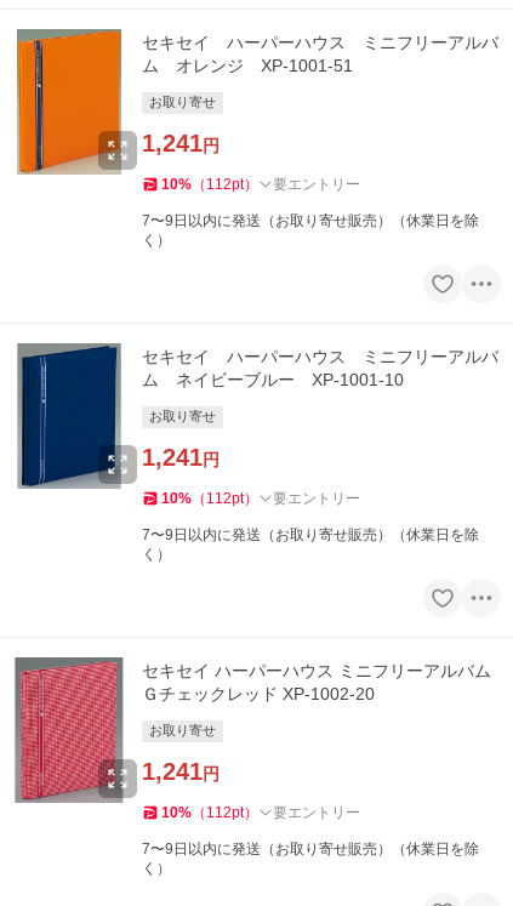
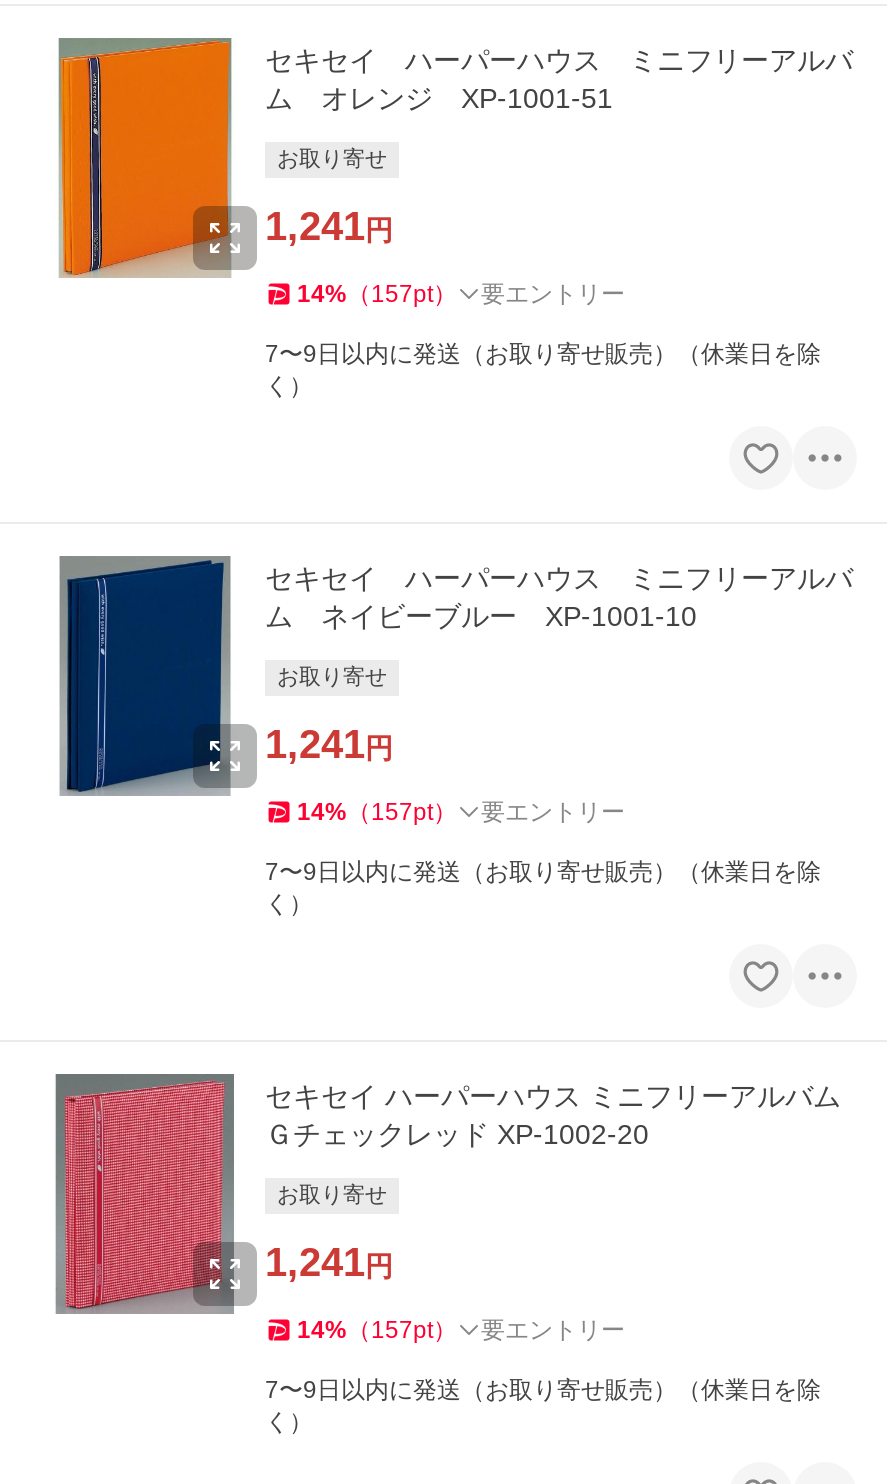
[161,176,360,193] 10%（112pt） 要エントリー -> [297,280,625,308] 14%（157pt） 要エントリー
[161,490,360,507] 10%（112pt） 要エントリー -> [297,798,625,826] 14%（157pt） 要エントリー
[161,804,360,821] 10%（112pt） 要エントリー -> [297,1316,625,1344] 14%（157pt） 要エントリー

